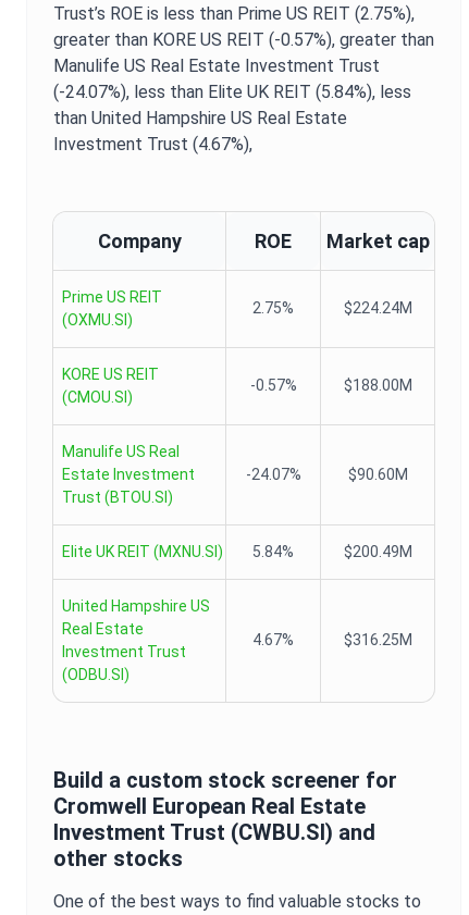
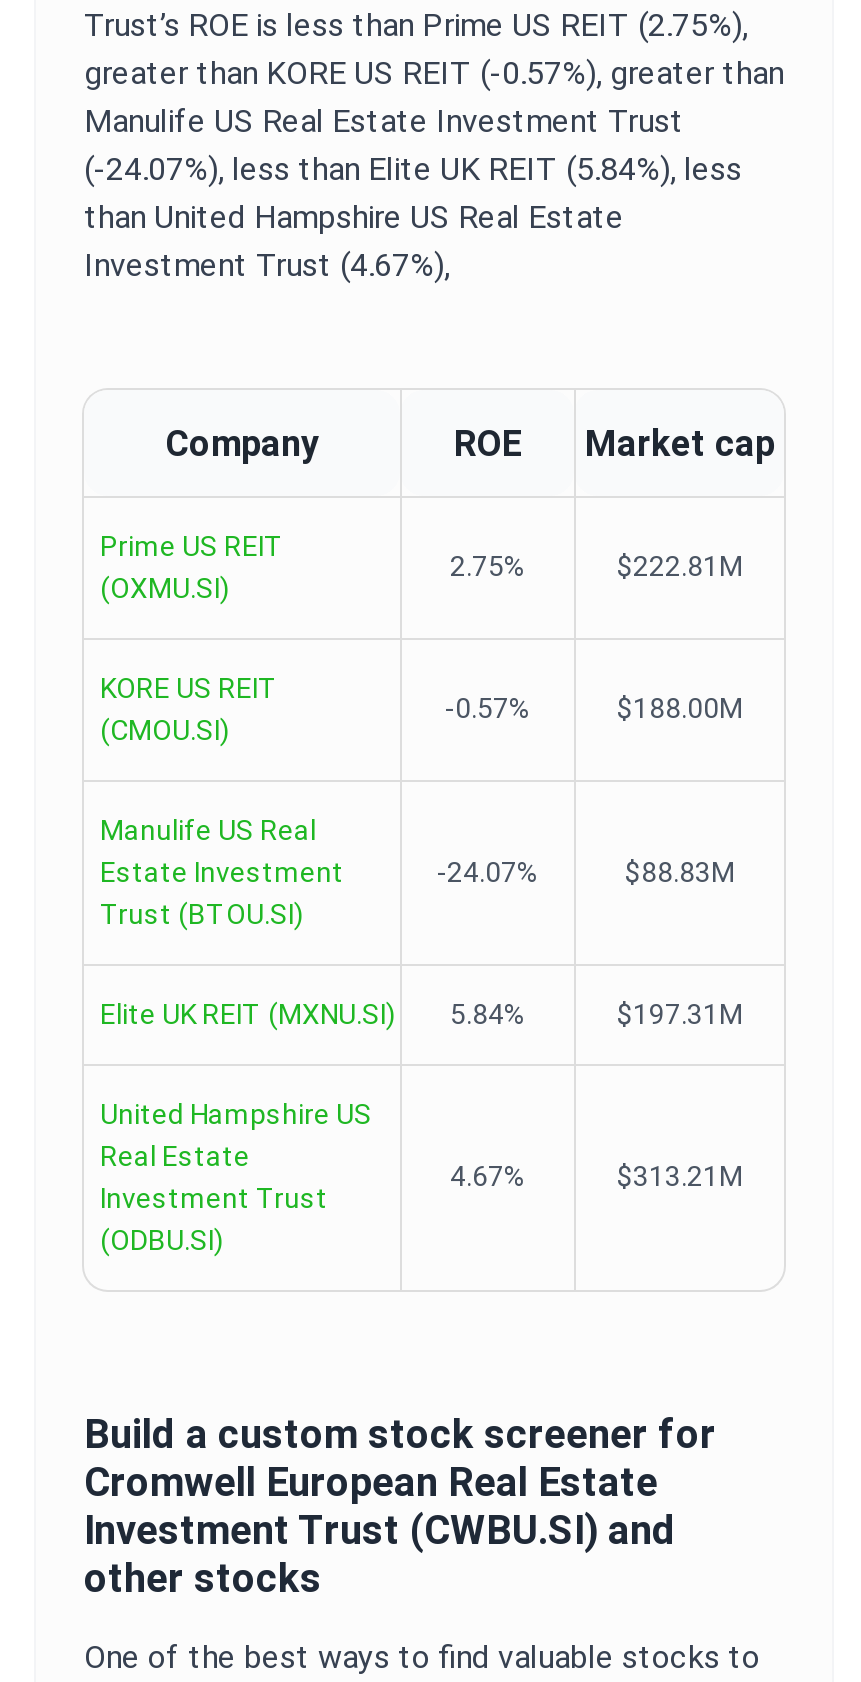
[343,299,412,317] $224.24M -> [617,550,743,582] $222.81M
[348,466,408,483] $90.60M -> [625,856,735,888] $88.83M
[343,543,412,560] $200.49M -> [617,998,743,1030] $197.31M
[343,631,412,648] $316.25M -> [617,1160,743,1192] $313.21M

